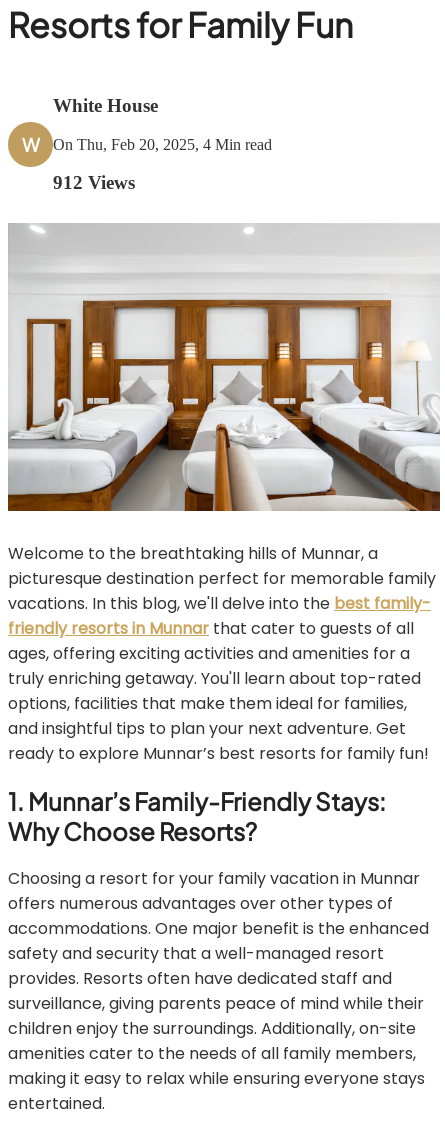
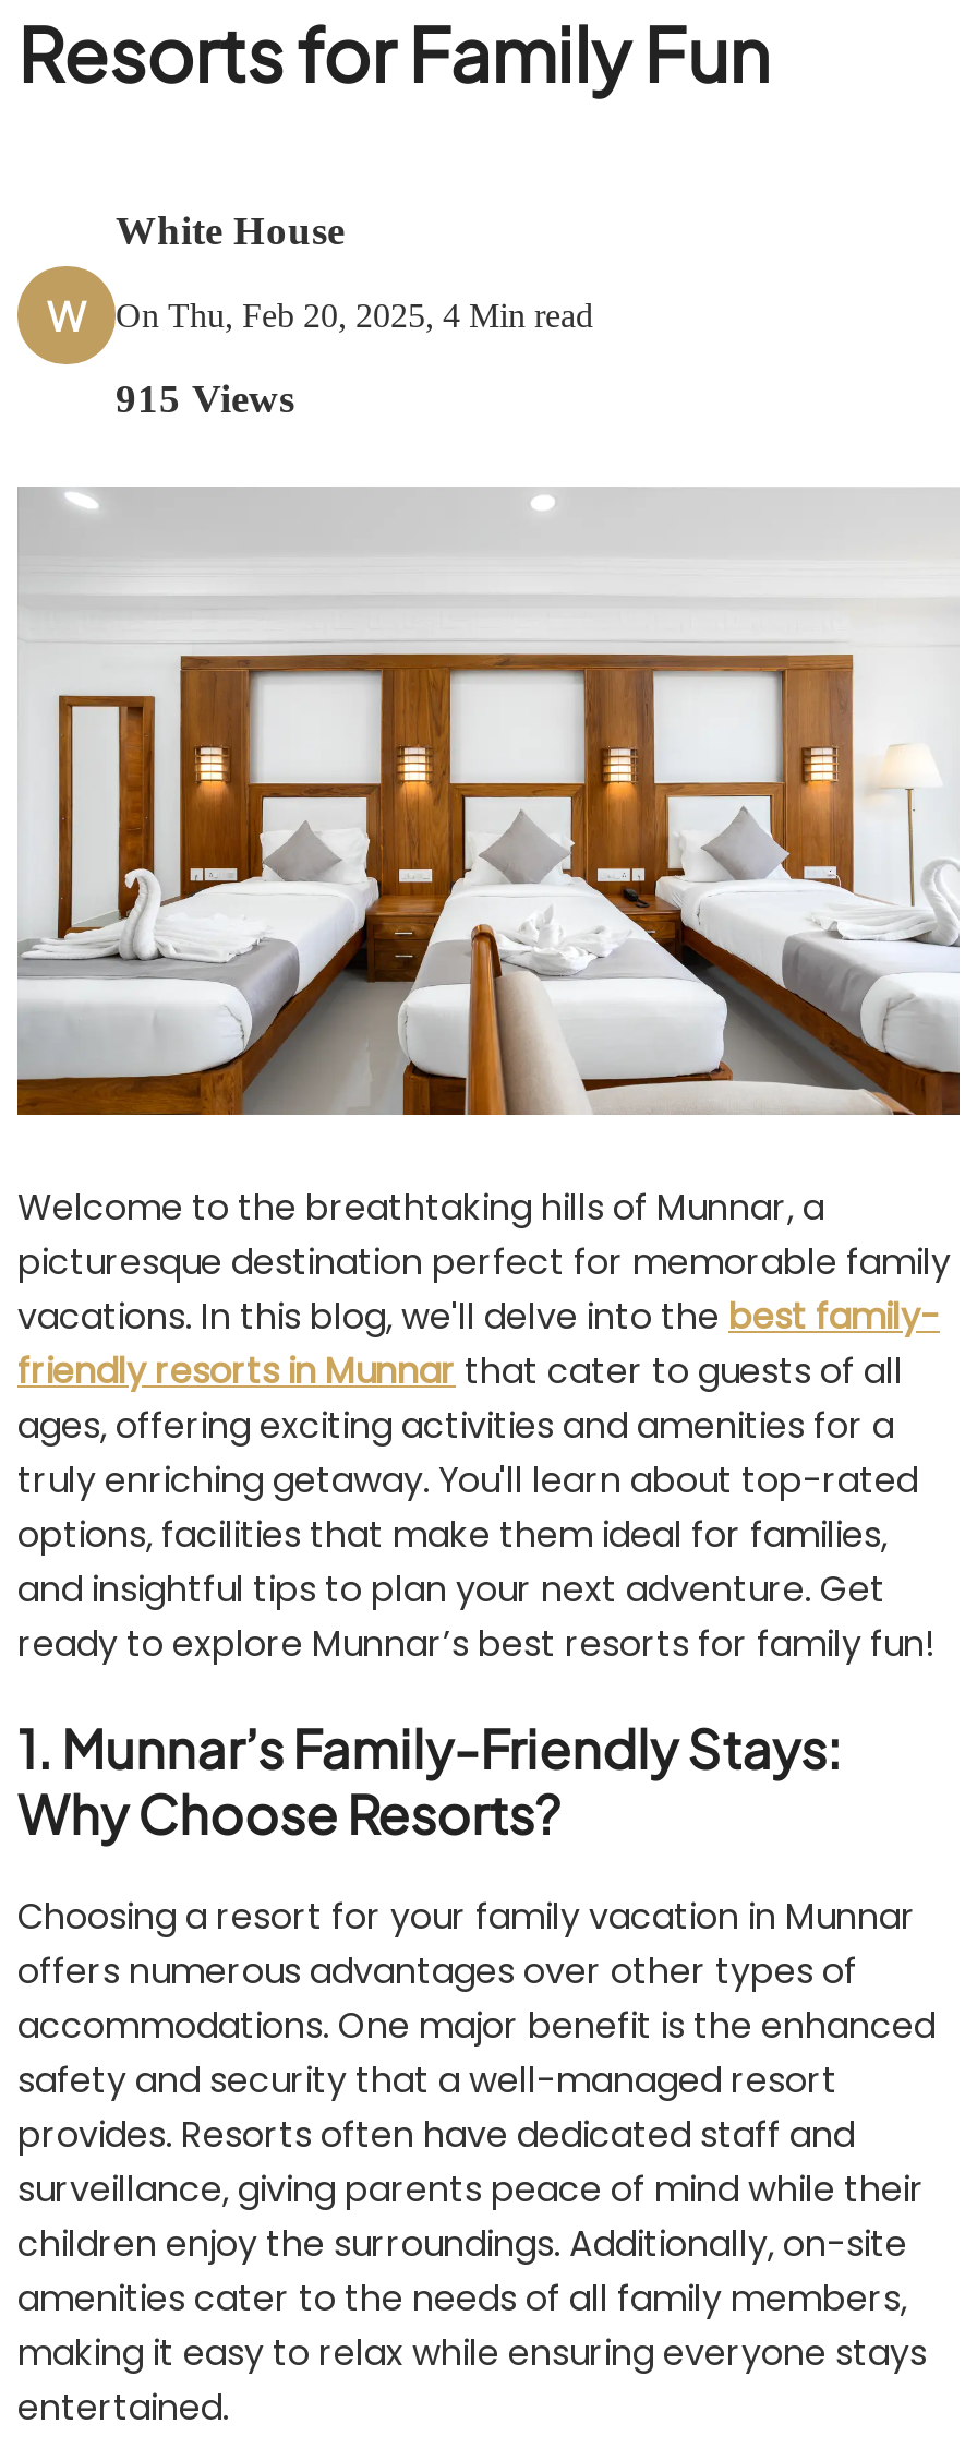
[53,172,135,193] 912 Views -> [116,376,294,422] 915 Views

